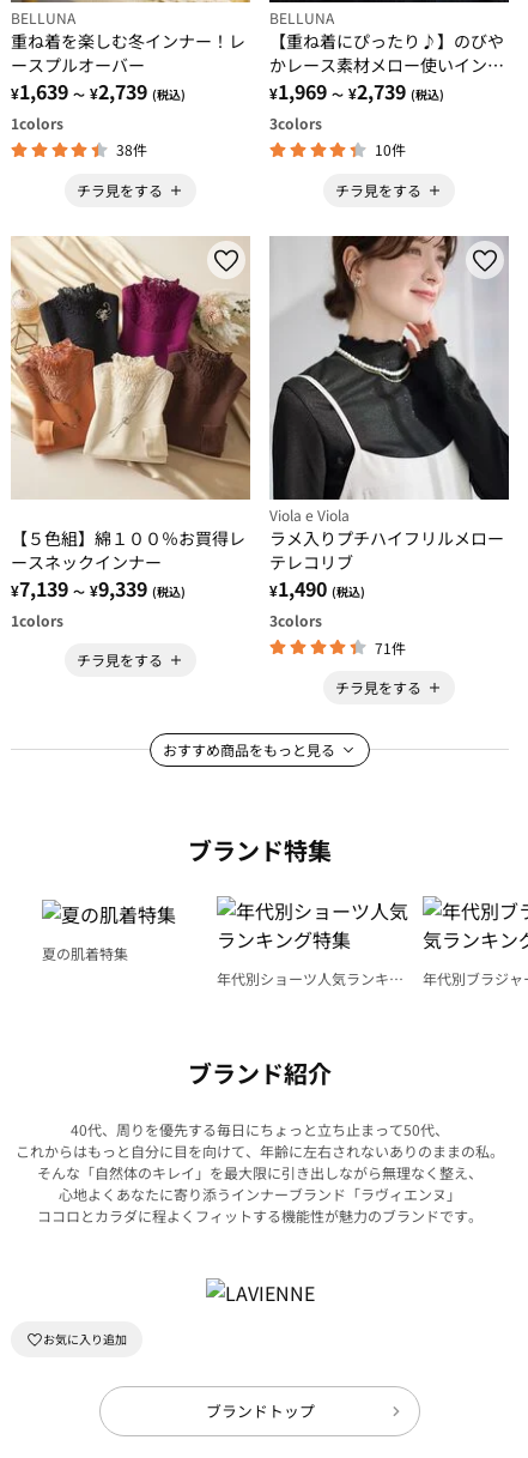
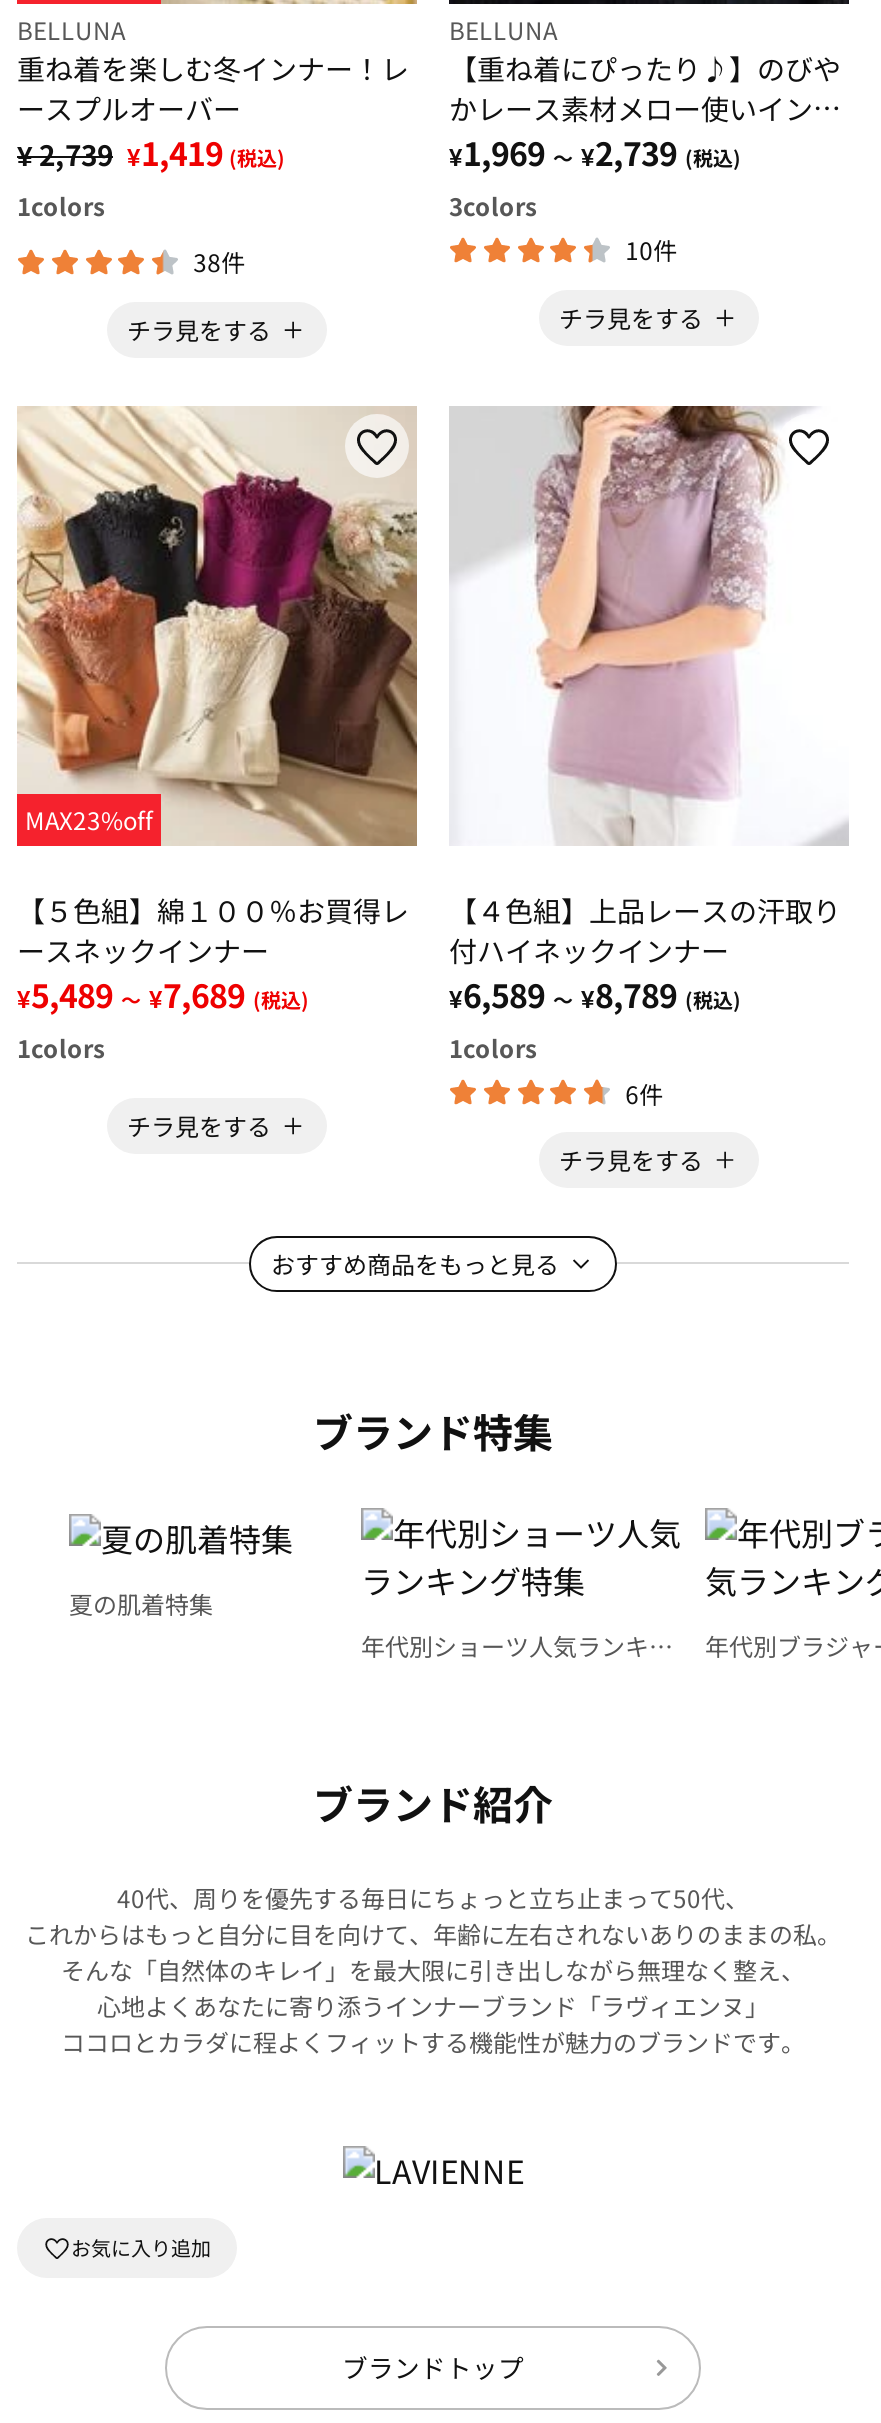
[11,76,186,105] ¥1,639 ～ ¥2,739 (税込) -> [17,127,285,175] ¥ 2,739 ¥1,419 (税込)
none -> [25,802,153,836] MAX23%off
[269,235,510,657] [image] | Viola e Viola | ラメ入りプチハイフリルメロー | テレコリブ | ¥1,490 (税込) | 3colors | 71件 -> [449,404,849,1110] [image] | 【４色組】上品レースの汗取り | 付ハイネックインナー | ¥6,589 ～ ¥8,789 (税込) | 1colors | 6件
[11,574,186,602] ¥7,139 ～ ¥9,339 (税込) -> [17,970,309,1018] ¥5,489 ～ ¥7,689 (税込)

